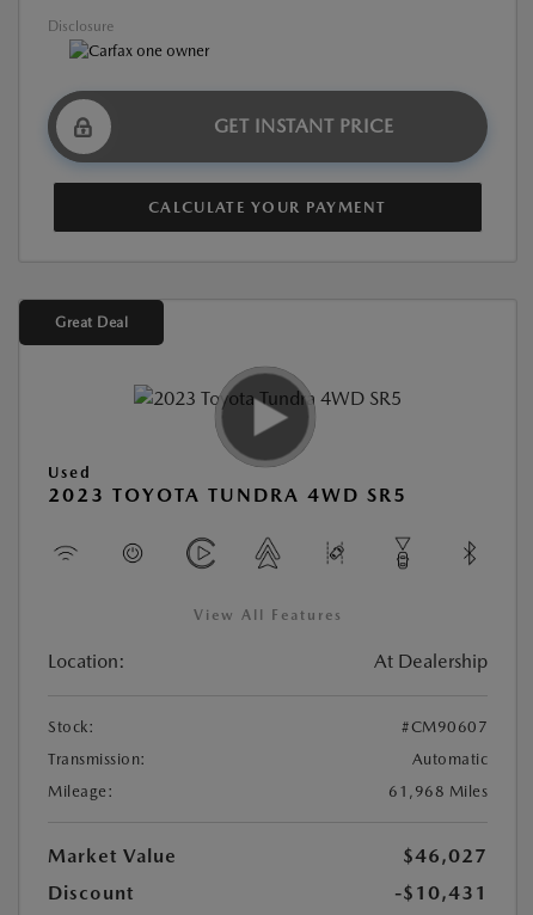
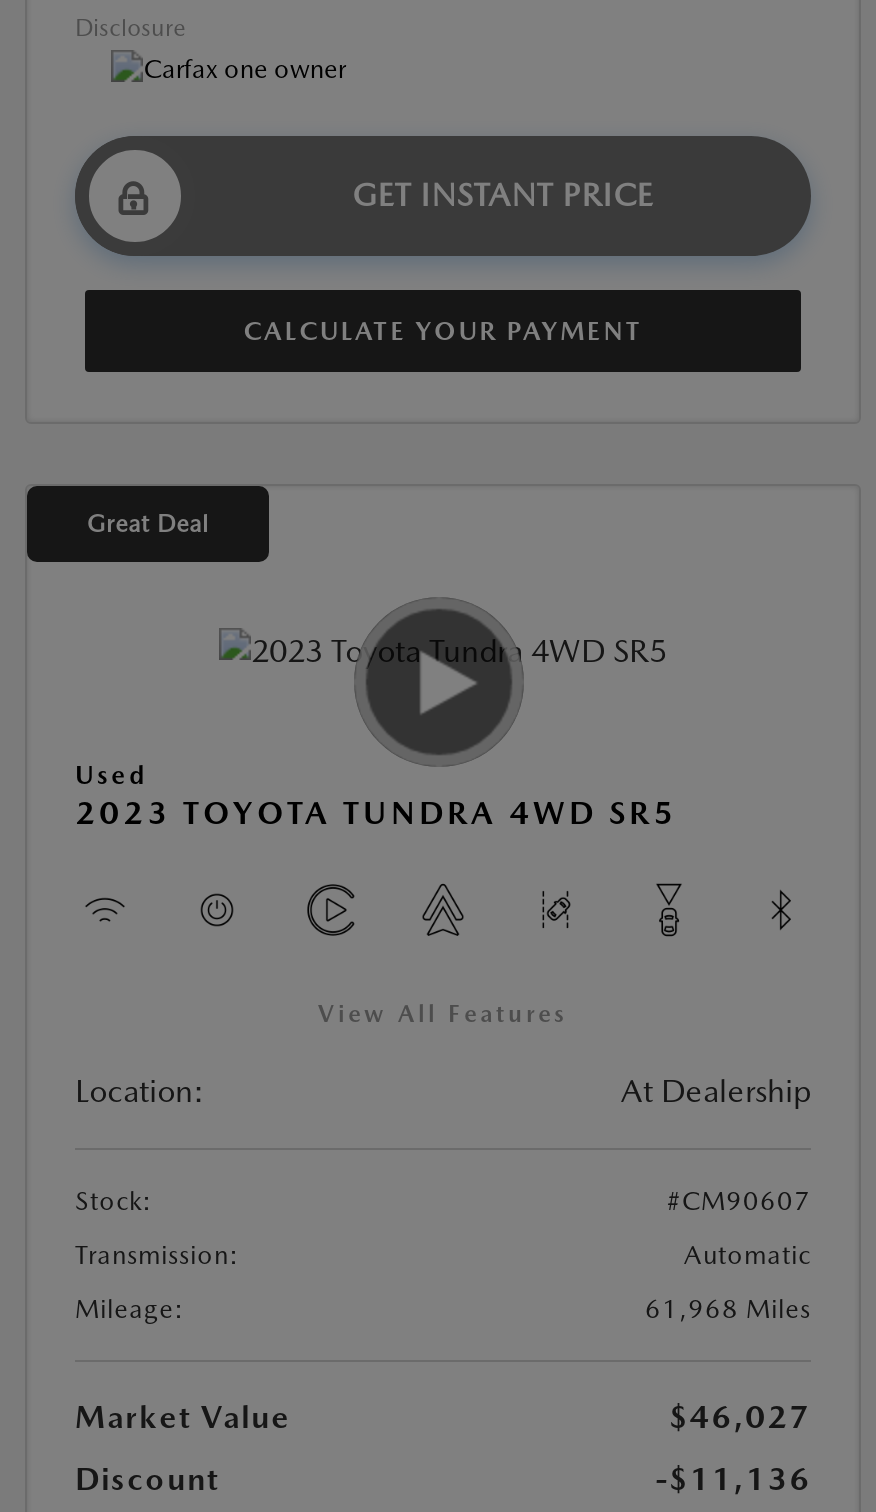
[394,882,488,904] -$10,431 -> [655,1460,811,1498] -$11,136

